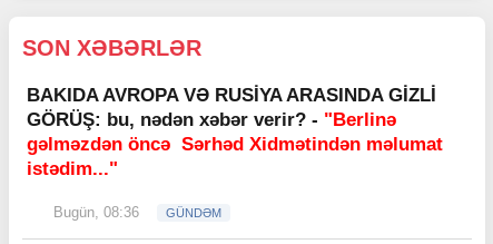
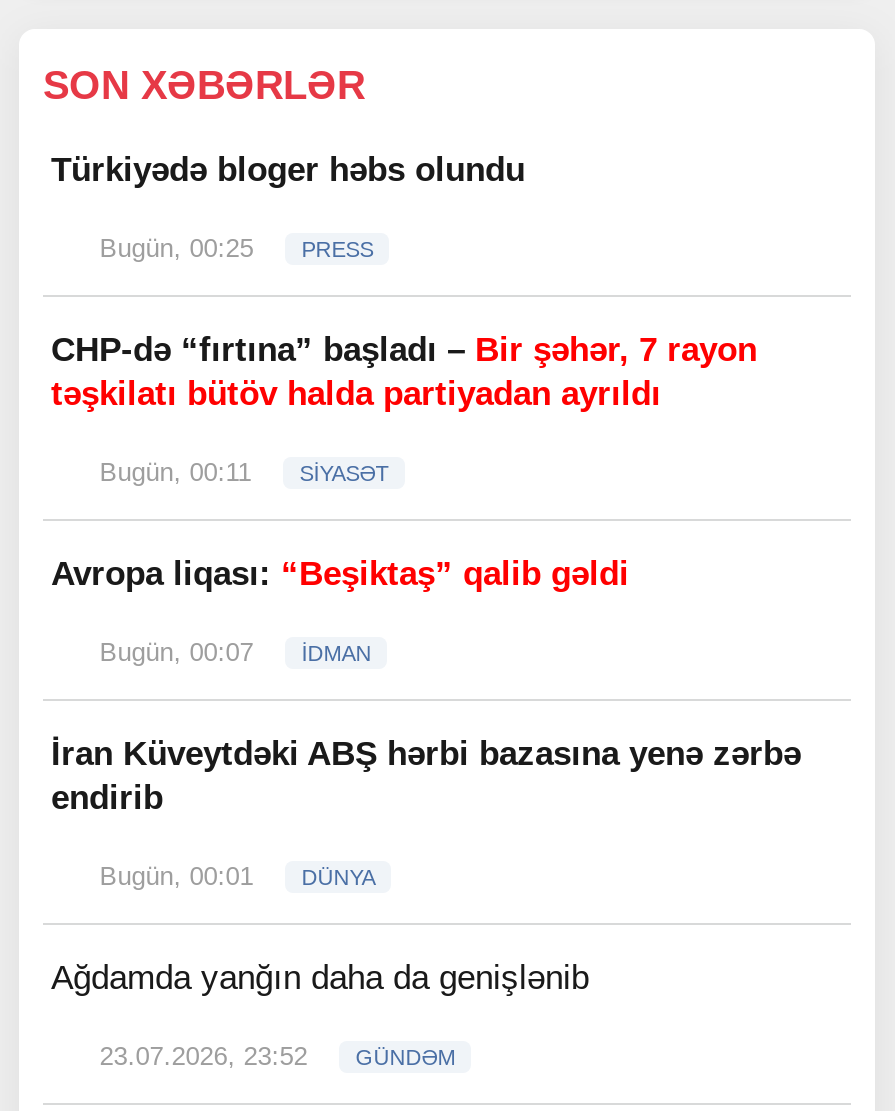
[27,85,443,221] BAKIDA AVROPA VƏ RUSİYA ARASINDA GİZLİ | GÖRÜŞ: bu, nədən xəbər verir? - "Berlinə | gəlməzdən öncə Sərhəd Xidmətindən məlumat | istədim..." | Bugün, 08:36 -> [51,151,801,1071] Türkiyədə bloger həbs olundu | Bugün, 00:25 | PRESS | CHP-də “fırtına” başladı – Bir şəhər, 7 rayon | təşkilatı bütöv halda partiyadan ayrıldı | Bugün, 00:11 | SİYASƏT | Avropa liqası: “Beşiktaş” qalib gəldi | Bugün, 00:07 | İDMAN | İran Küveytdəki ABŞ hərbi bazasına yenə zərbə | endirib | Bugün, 00:01 | DÜNYA | Ağdamda yanğın daha da genişlənib | 23.07.2026, 23:52

